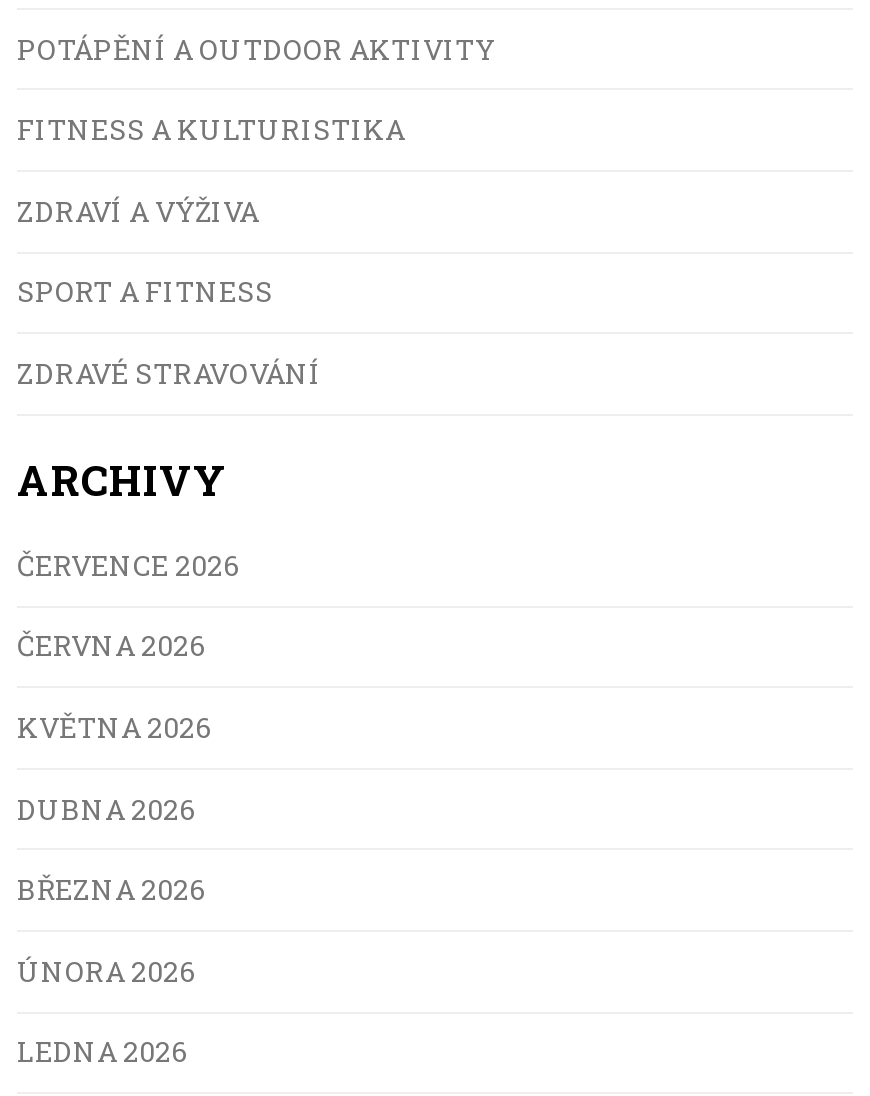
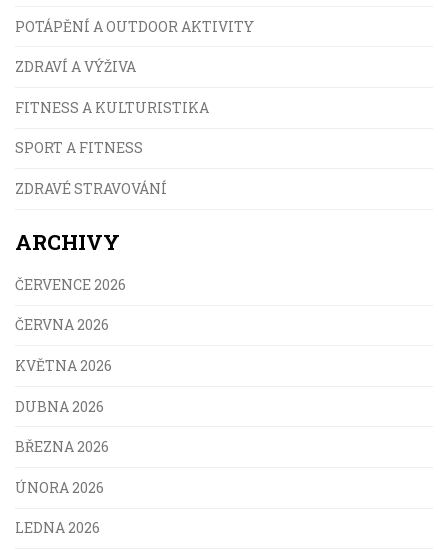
moved [17,110,405,148] -> [15,98,209,117]: FITNESS A KULTURISTIKA
moved [17,192,259,230] -> [15,57,136,76]: ZDRAVÍ A VÝŽIVA

